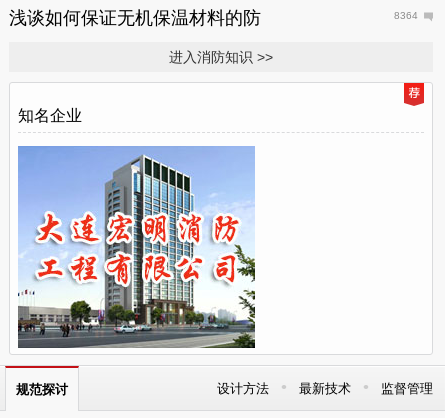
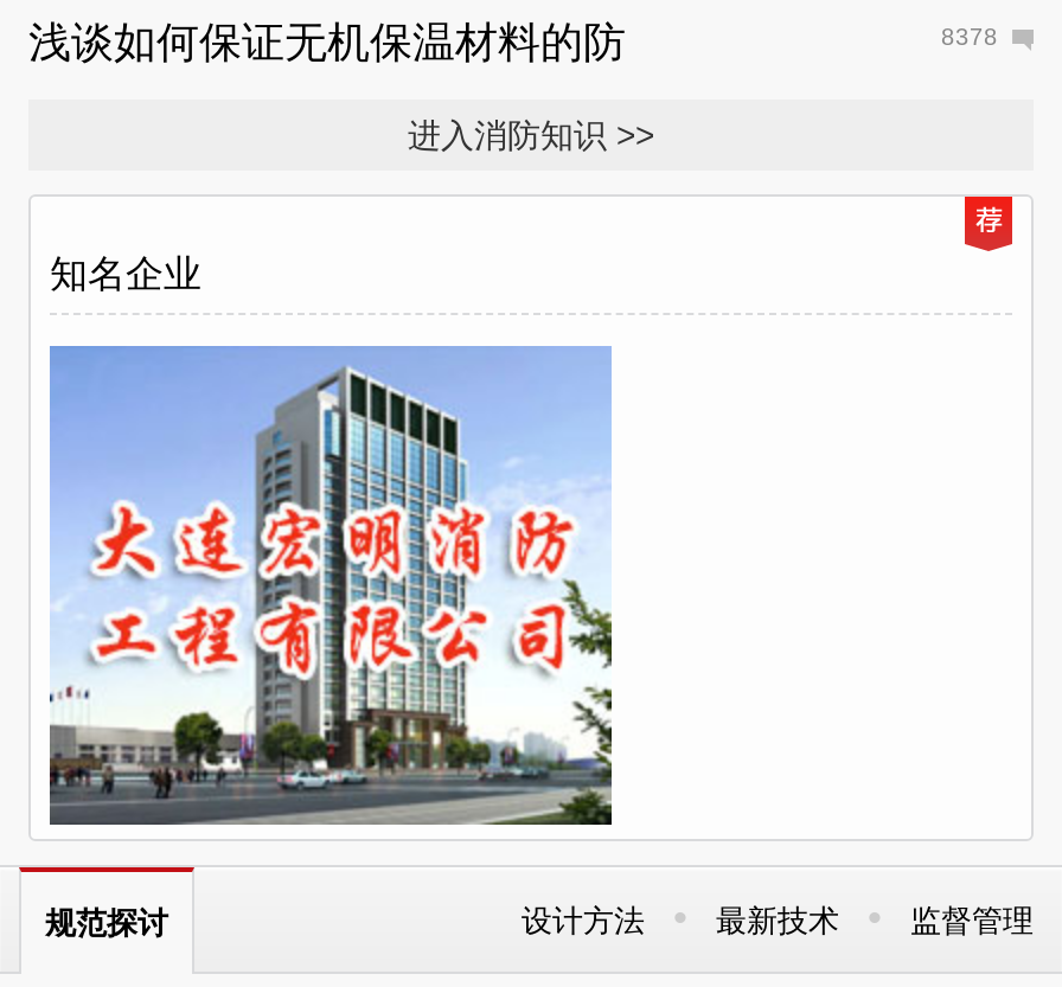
[394,10,418,21] 8364 -> [941,24,998,50] 8378

